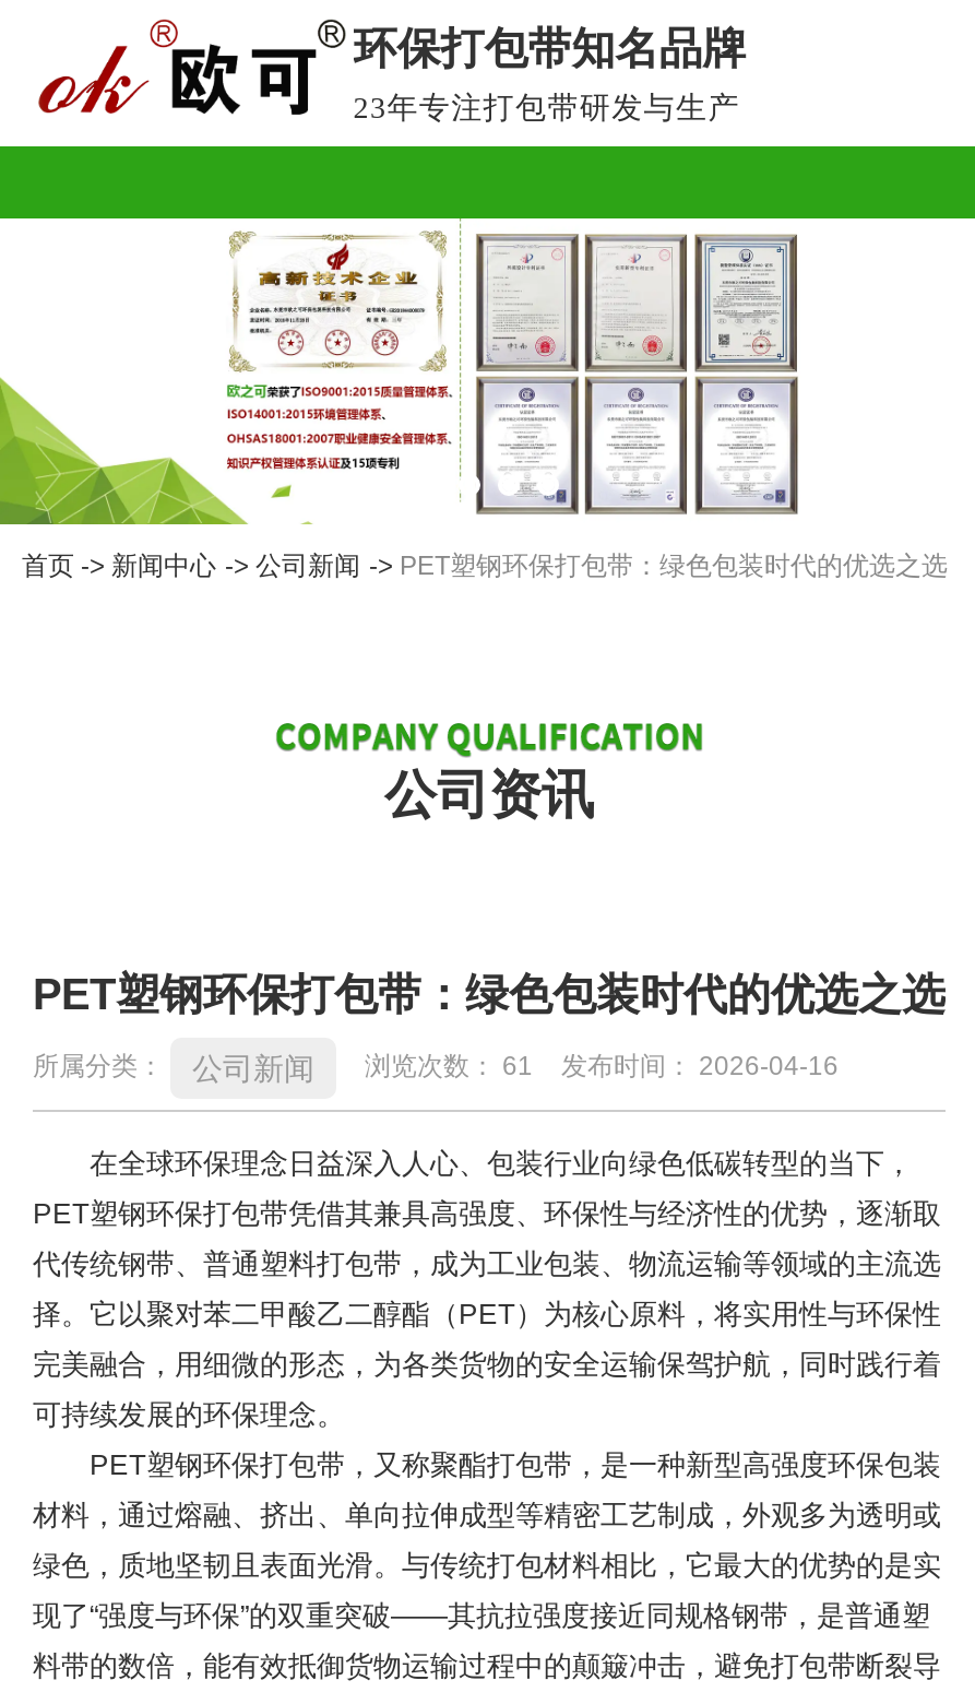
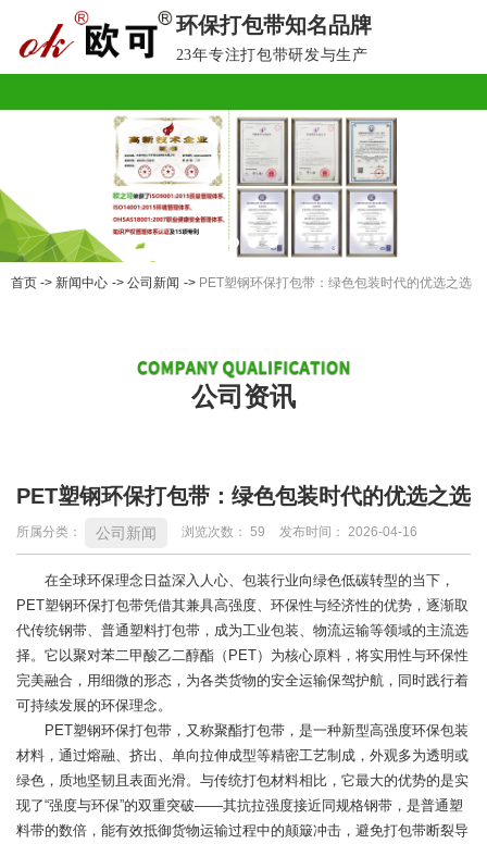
[33,1051,839,1086] 所属分类： 公司新闻 浏览次数：61 发布时间： 2026-04-16 -> [16,524,417,542] 所属分类： 公司新闻 浏览次数：59 发布时间： 2026-04-16

